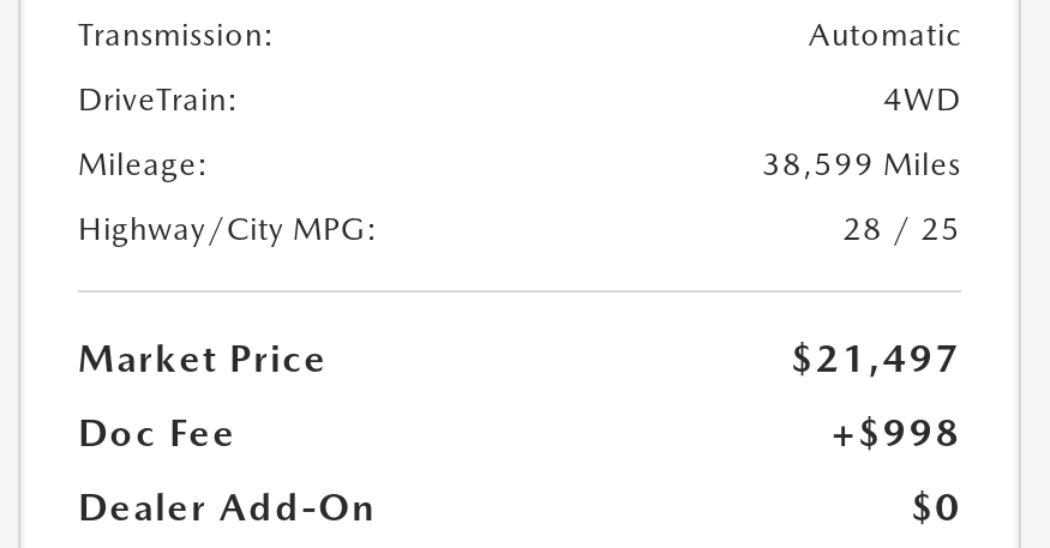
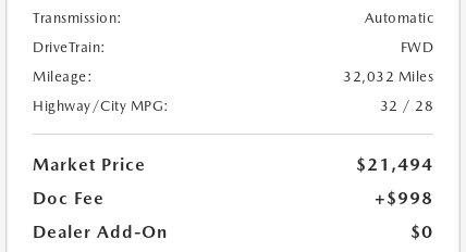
[883,81,961,117] 4WD -> [400,39,433,55] FWD
[762,146,961,182] 38,599 Miles -> [343,68,433,85] 32,032 Miles
[842,211,961,247] 28 / 25 -> [379,98,433,114] 32 / 28
[791,335,961,381] $21,497 -> [356,154,433,175] $21,494

